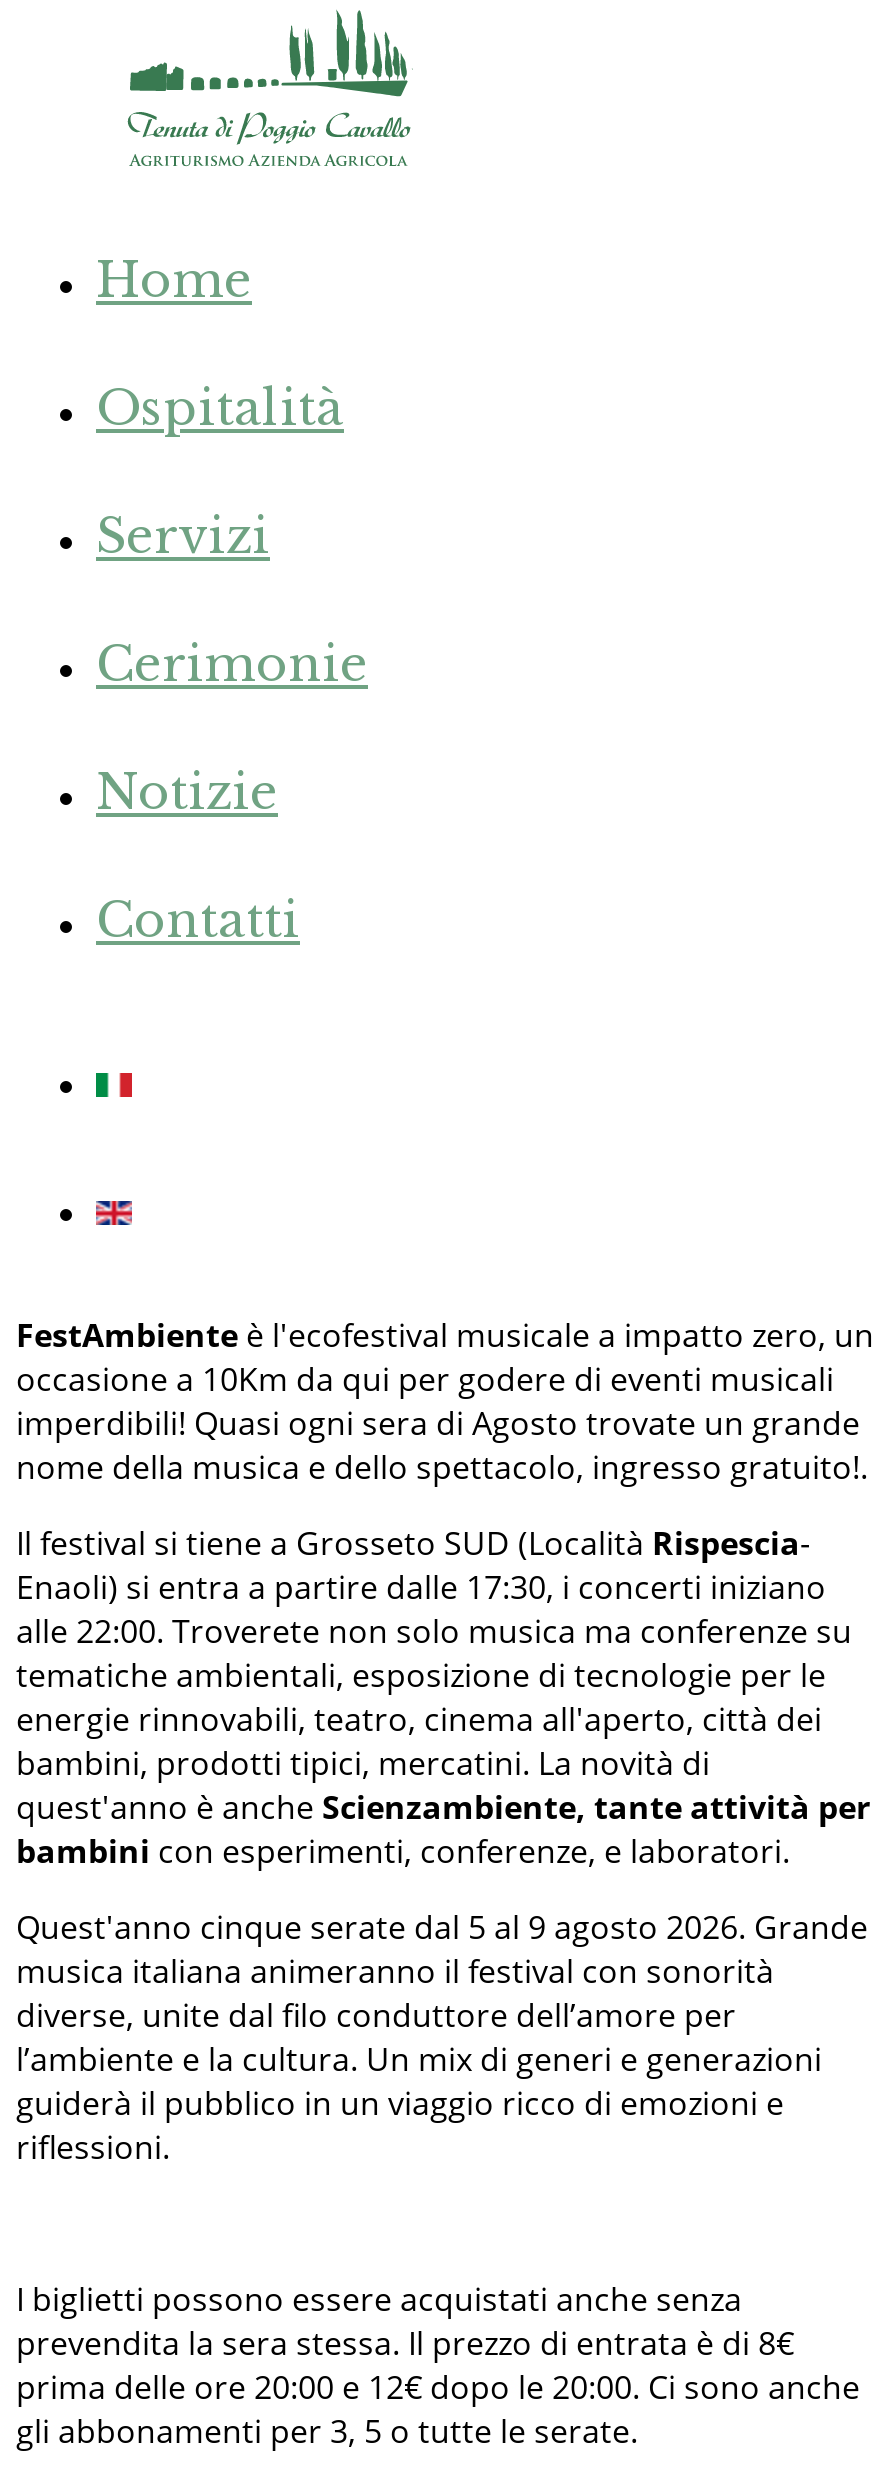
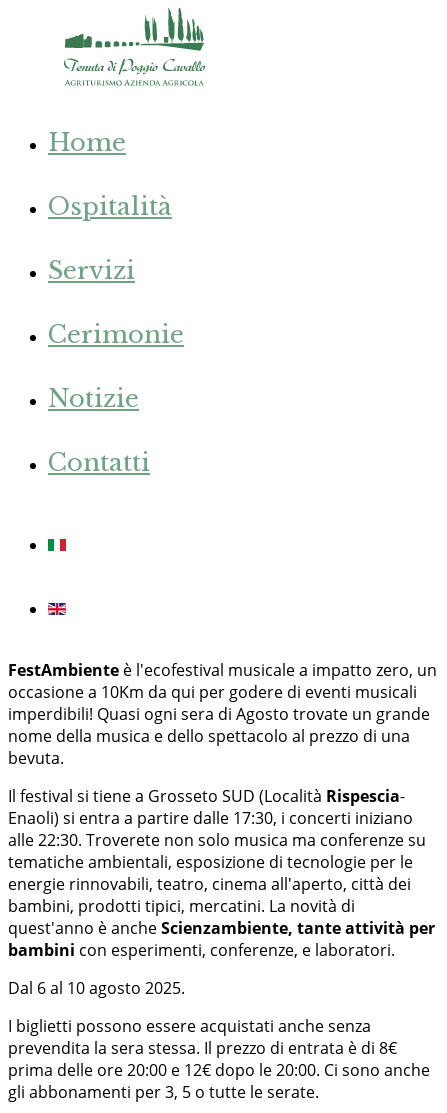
[16,1445,868,1489] nome della musica e dello spettacolo, ingresso gratuito!. -> [8,725,410,769] nome della musica e dello spettacolo al prezzo di una | bevuta.
moved [16,1521,826,1609] -> [8,785,413,829]: Il festival si tiene a Grosseto SUD (Località Rispescia- | Enaoli) si entra a partire dalle 17:30, i concerti iniziano
[16,1609,852,1653] alle 22:00. Troverete non solo musica ma conferenze su -> [8,829,426,851] alle 22:30. Troverete non solo musica ma conferenze su
moved [16,1653,870,1873] -> [8,851,435,961]: tematiche ambientali, esposizione di tecnologie per le | energie rinnovabili, teatro, cinema all'aperto, città dei | bambini, prodotti tipici, mercatini. La novità di | quest'anno è anche Scienzambiente, tante attività per | bambini con esperimenti, conferenze, e laboratori.
[16,1905,868,2169] Quest'anno cinque serate dal 5 al 9 agosto 2026. Grande | musica italiana animeranno il festival con sonorità | diverse, unite dal filo conduttore dell’amore per | l’ambiente e la cultura. Un mix di generi e generazioni | guiderà il pubblico in un viaggio ricco di emozioni e | riflessioni. -> [8,977,185,999] Dal 6 al 10 agosto 2025.

